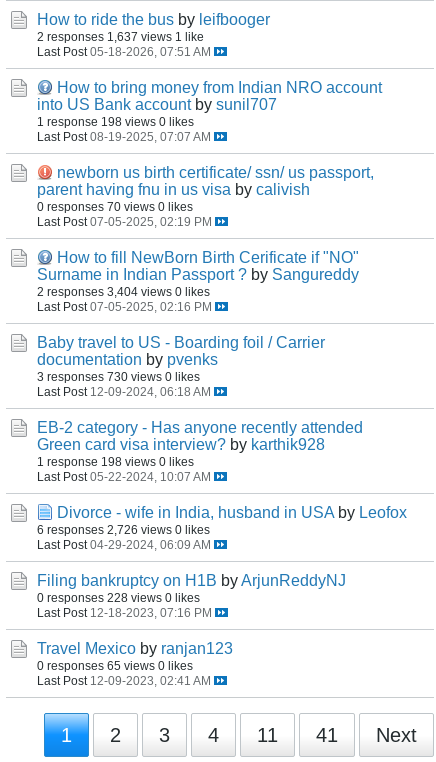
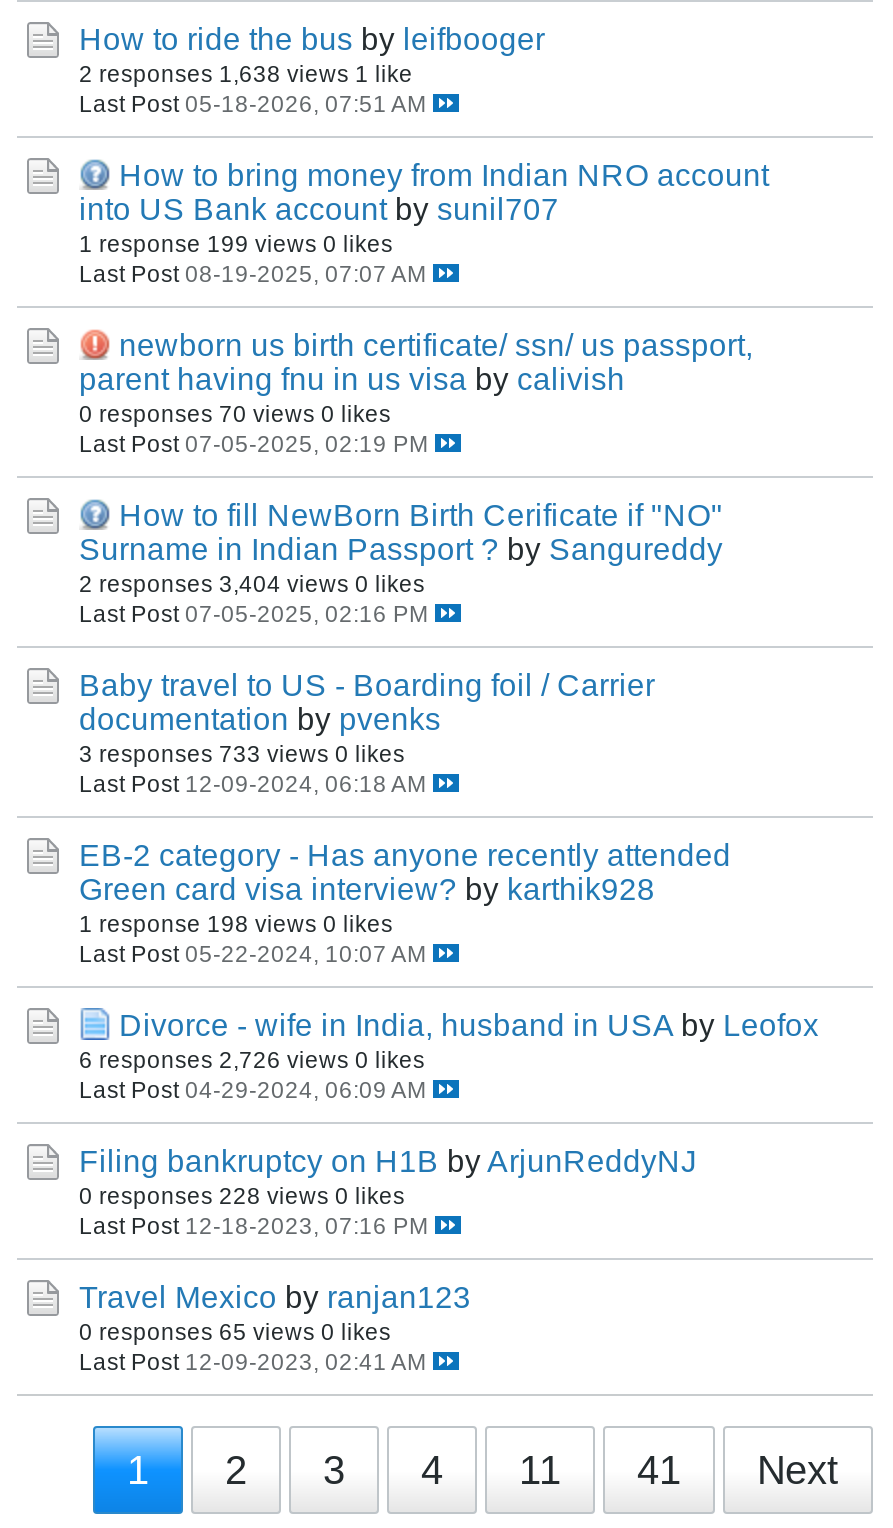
[37,30,204,43] 2 responses 1,637 views 1 like -> [79,59,413,85] 2 responses 1,638 views 1 like
[37,115,194,128] 1 response 198 views 0 likes -> [79,229,393,255] 1 response 199 views 0 likes
[37,370,200,383] 3 responses 730 views 0 likes -> [79,739,405,765] 3 responses 733 views 0 likes

